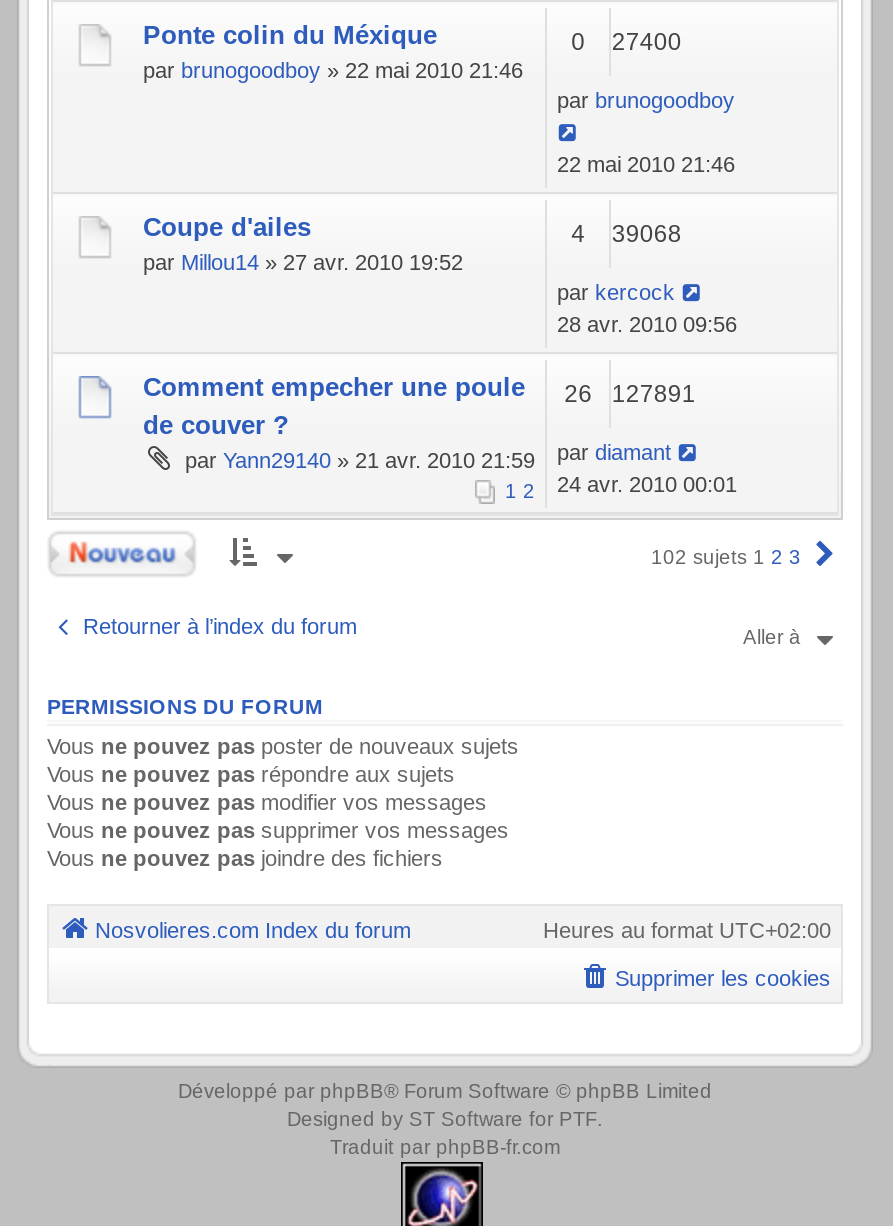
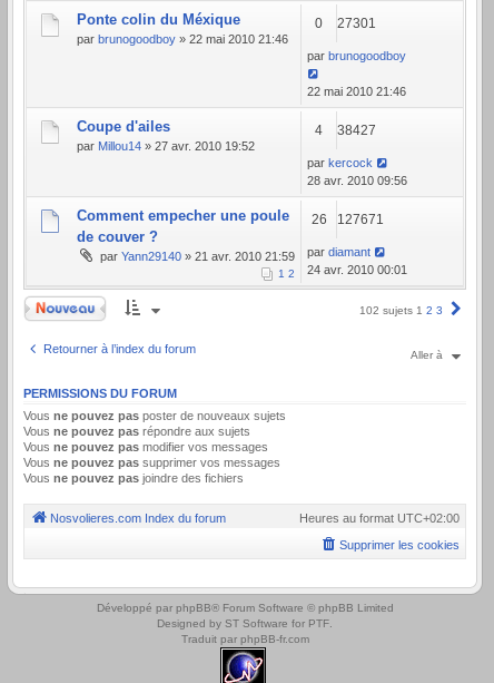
[571,28,682,56] 0 27400 -> [315,16,377,31] 0 27301
[571,220,682,248] 4 39068 -> [315,123,377,138] 4 38427
[143,372,696,408] Comment empecher une poule 26 127891 -> [77,207,384,228] Comment empecher une poule 26 127671

